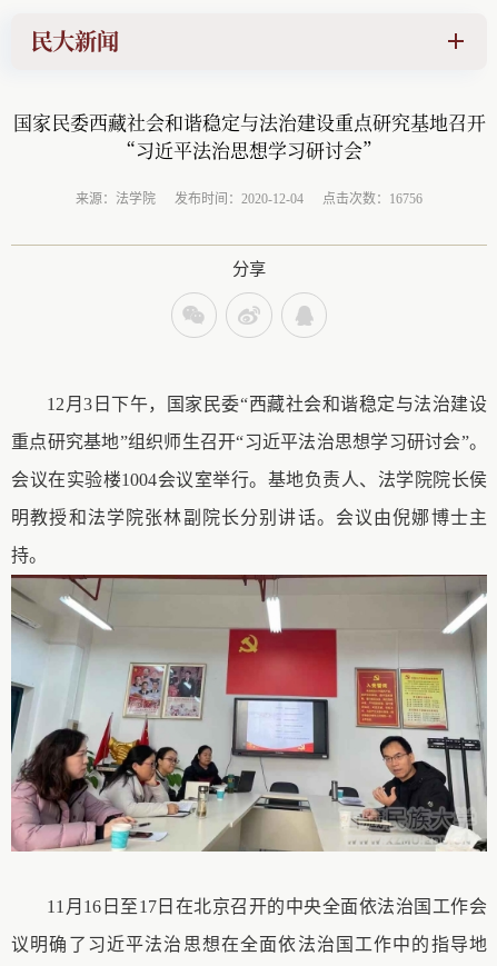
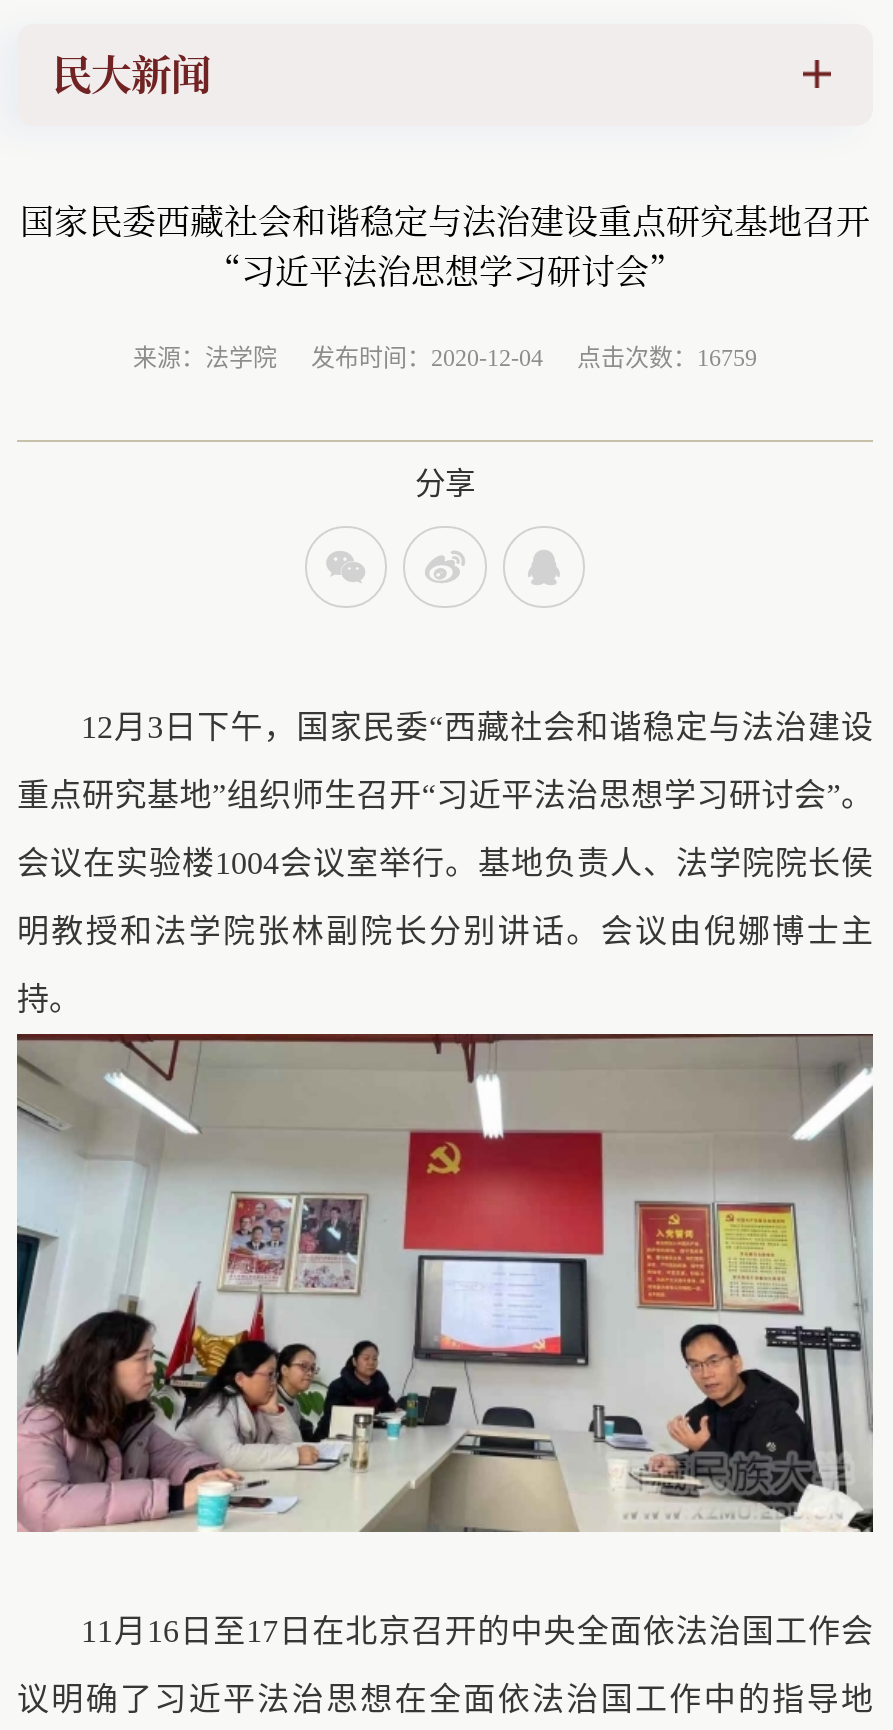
[76,192,423,207] 来源：法学院 发布时间：2020-12-04 点击次数：16756 -> [133,345,757,373] 来源：法学院 发布时间：2020-12-04 点击次数：16759

